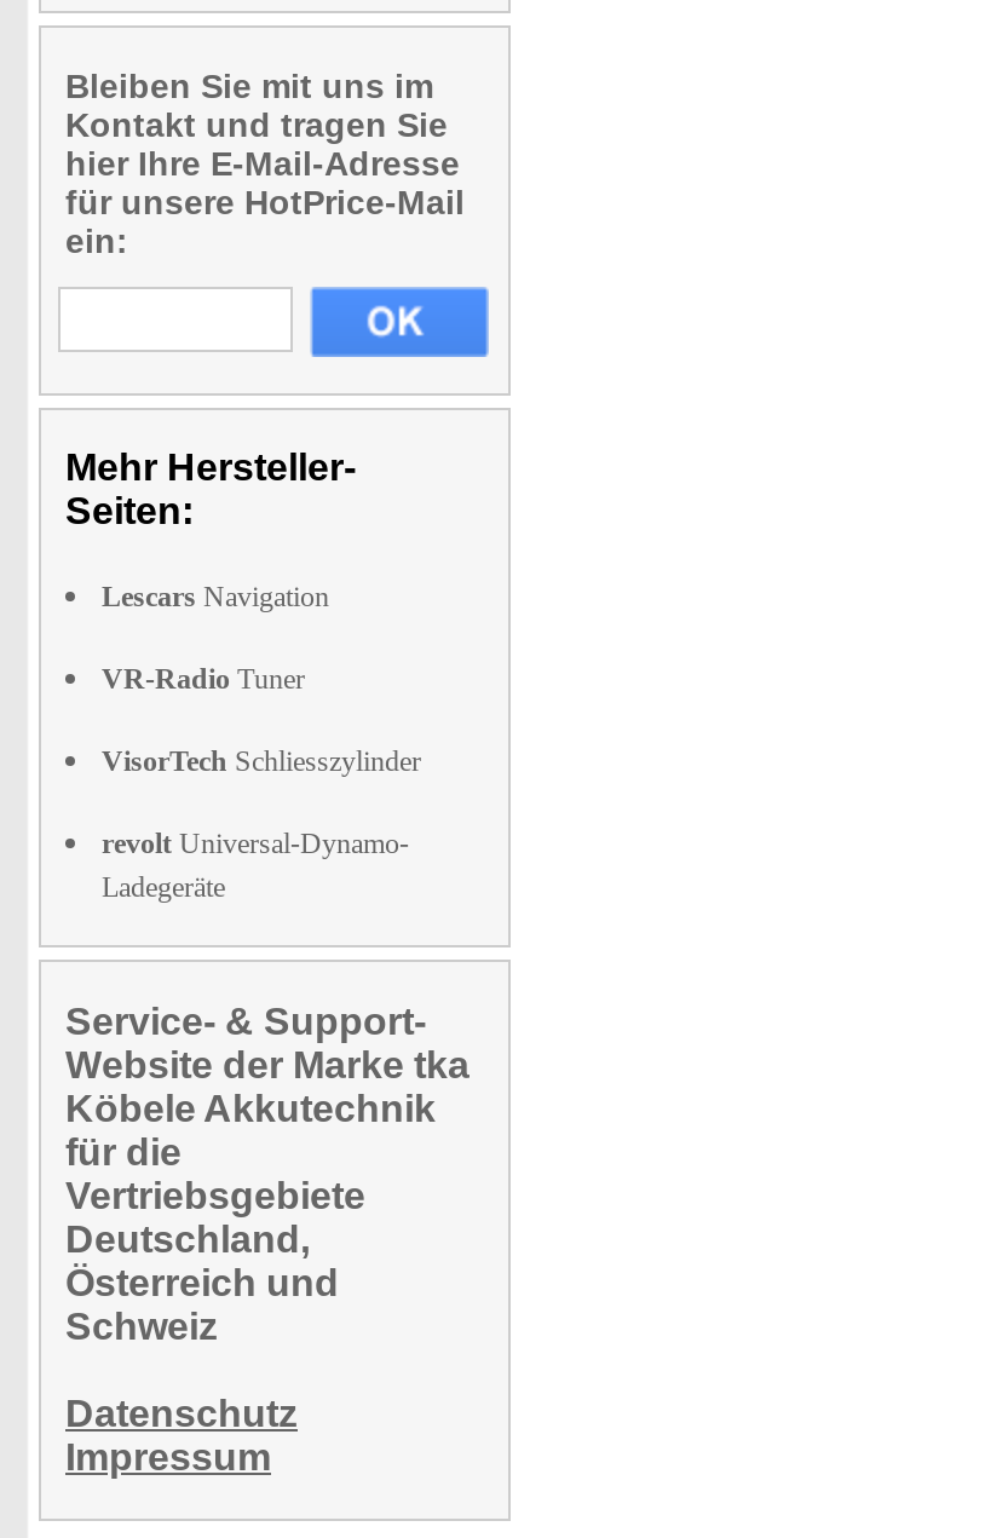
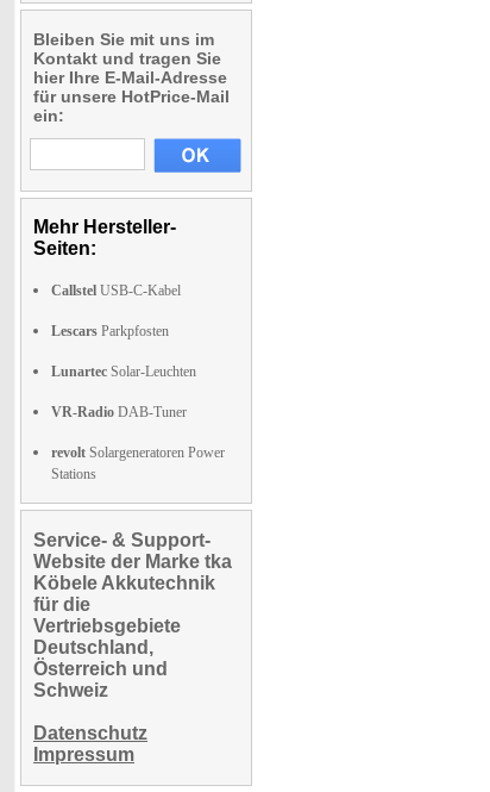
[102,580,421,904] Lescars Navigation | VR-Radio Tuner | VisorTech Schliesszylinder | revolt Universal-Dynamo- | Ladegeräte -> [51,282,225,482] Callstel USB-C-Kabel | Lescars Parkpfosten | Lunartec Solar-Leuchten | VR-Radio DAB-Tuner | revolt Solargeneratoren Power | Stations

